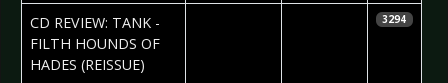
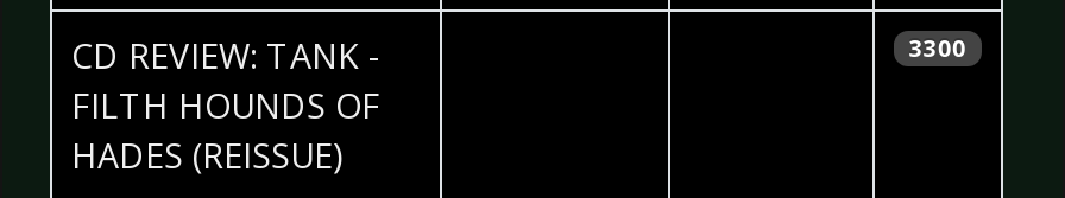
[382,13,406,26] 3294 -> [909,33,966,64] 3300

